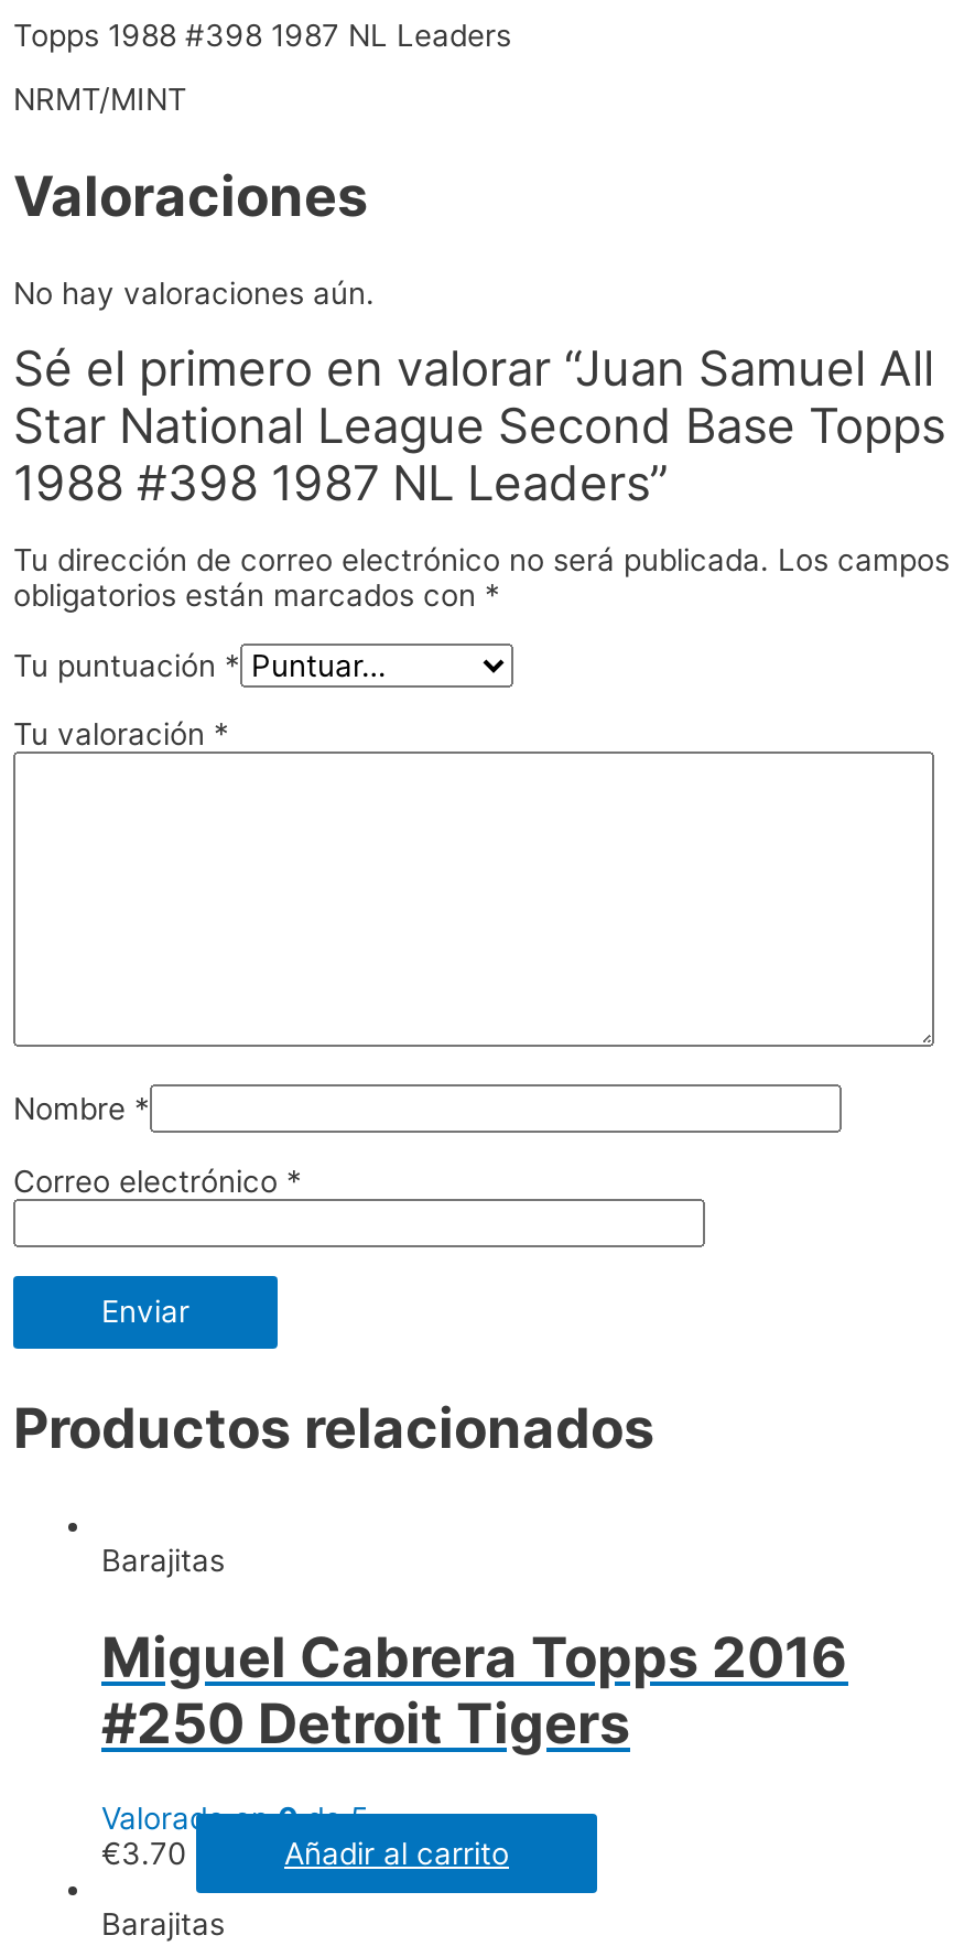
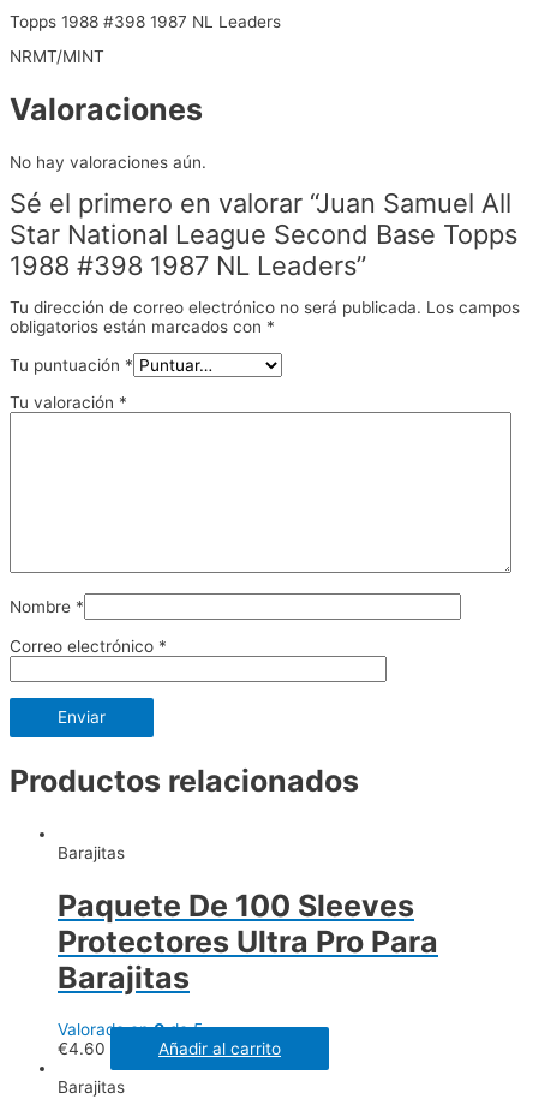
[101,1624,848,1756] Miguel Cabrera Topps 2016 | #250 Detroit Tigers -> [58,887,438,995] Paquete De 100 Sleeves | Protectores Ultra Pro Para | Barajitas
[101,1837,187,1872] €3.70 -> [58,1039,106,1059] €4.60

